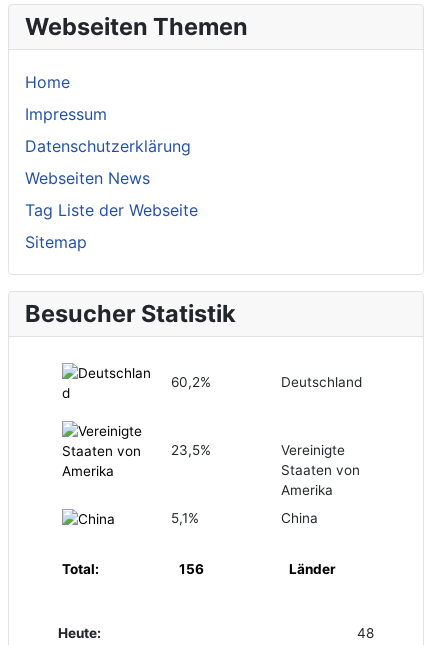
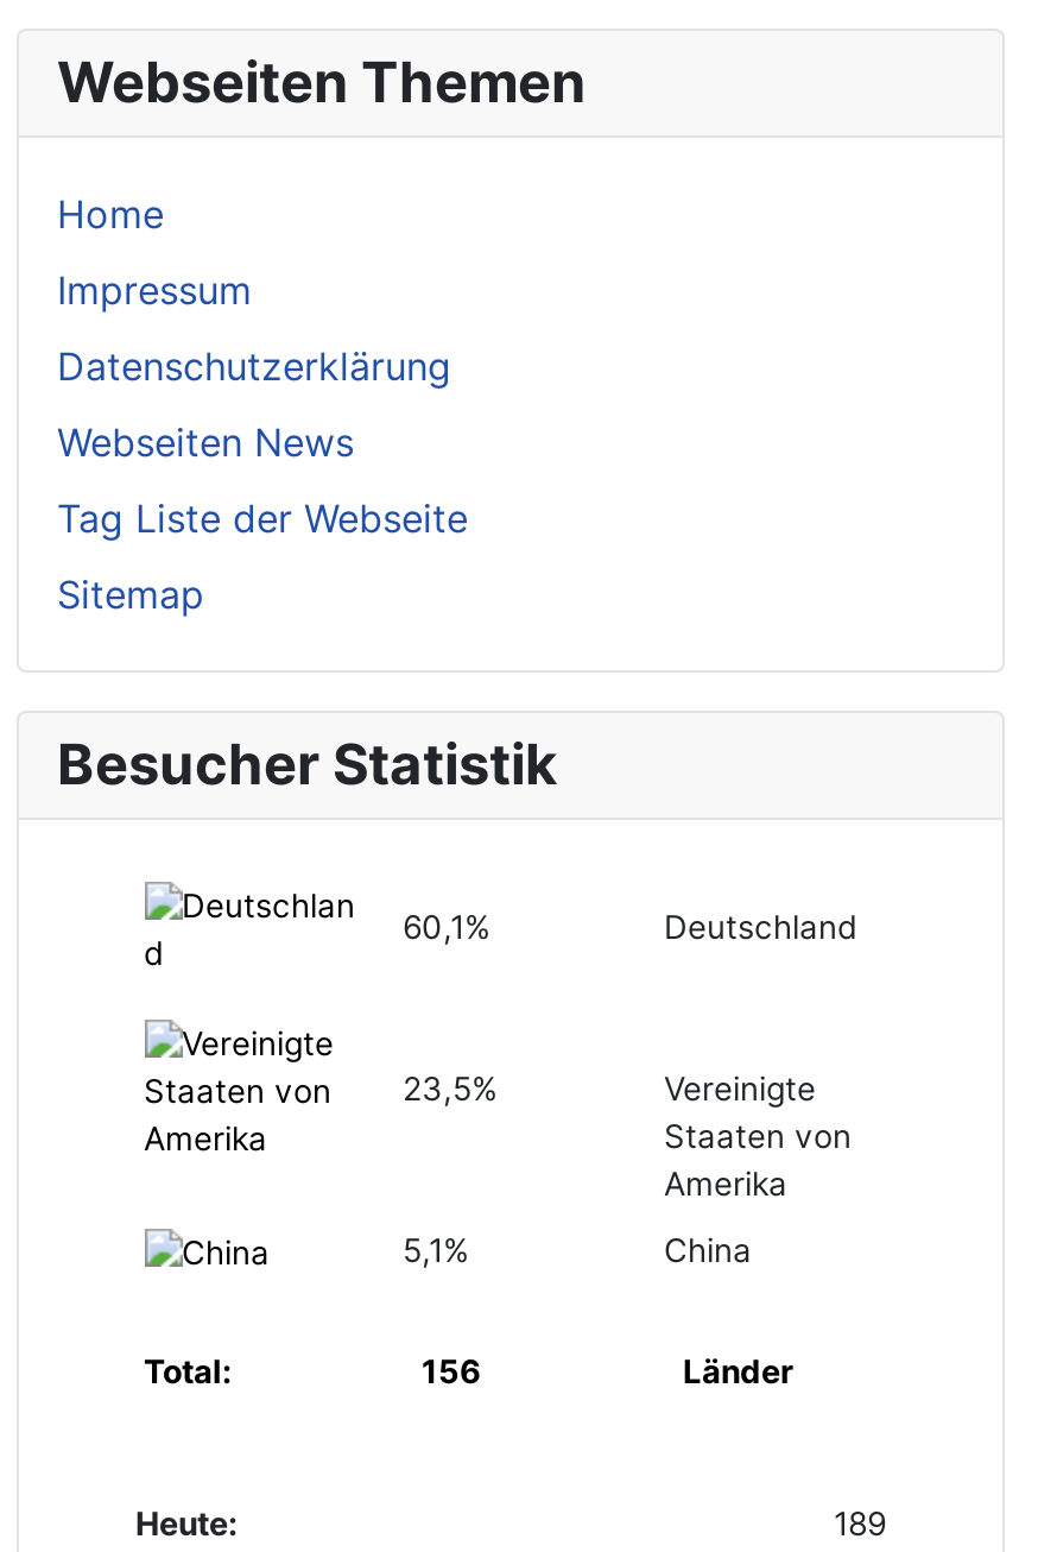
[170,373,210,389] 60,2% -> [403,907,490,945] 60,1%
[357,624,374,640] 48 -> [834,1503,886,1541] 189

